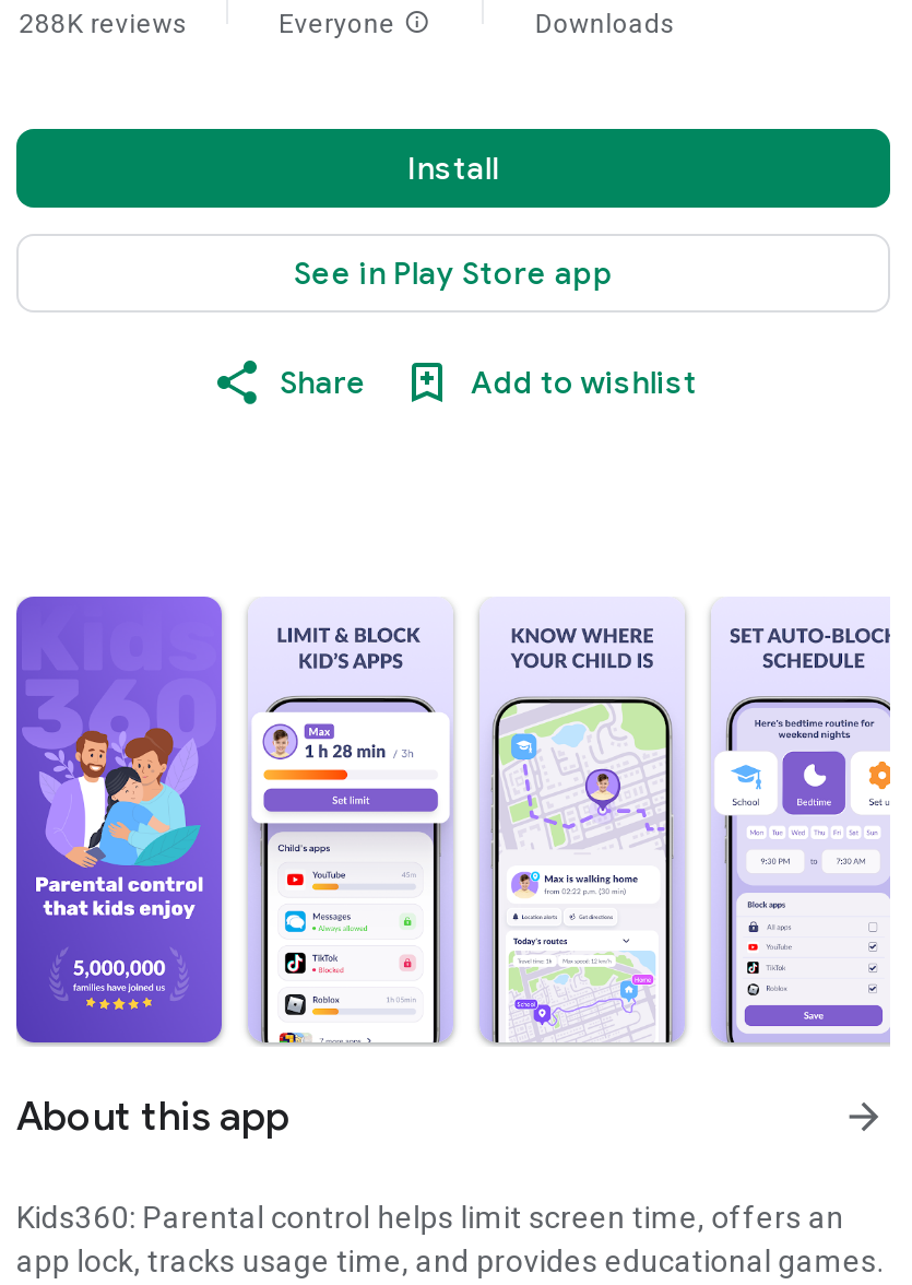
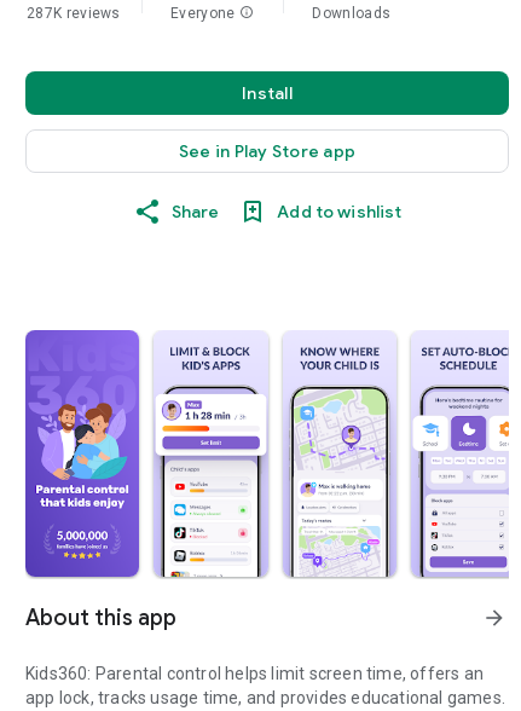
[19,9,189,39] 288K reviews -> [27,5,121,22] 287K reviews

